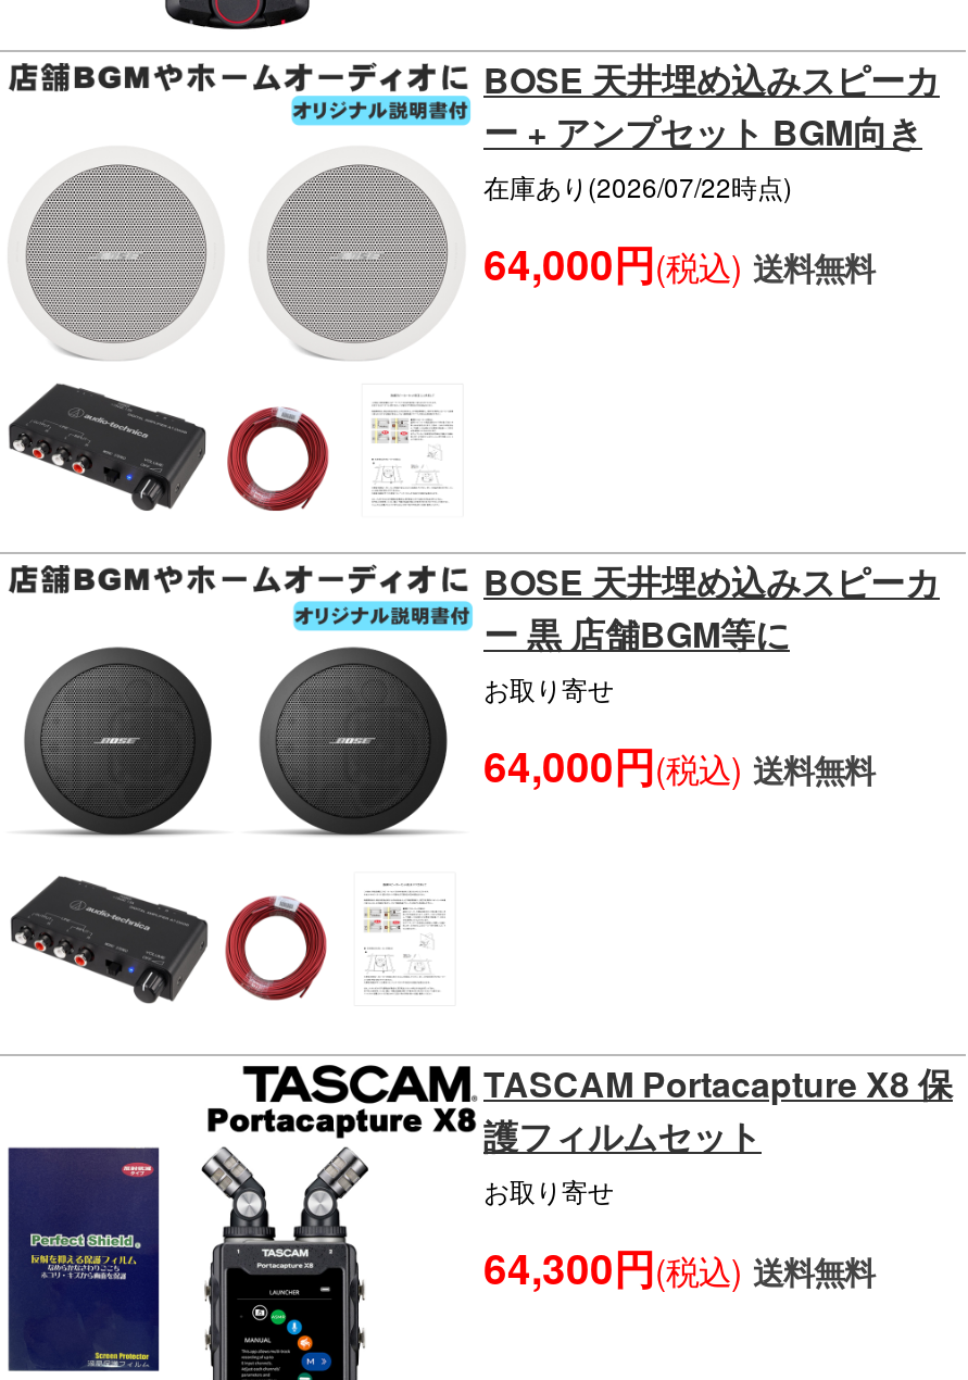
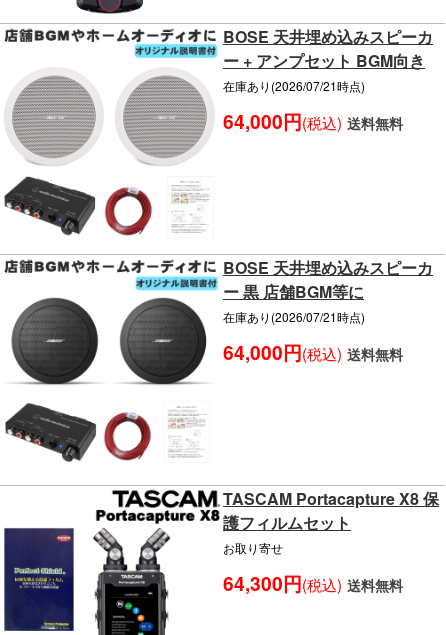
[483,167,792,204] 在庫あり(2026/07/22時点) -> [223,77,365,94] 在庫あり(2026/07/21時点)
[483,669,614,706] お取り寄せ -> [223,308,365,325] 在庫あり(2026/07/21時点)

